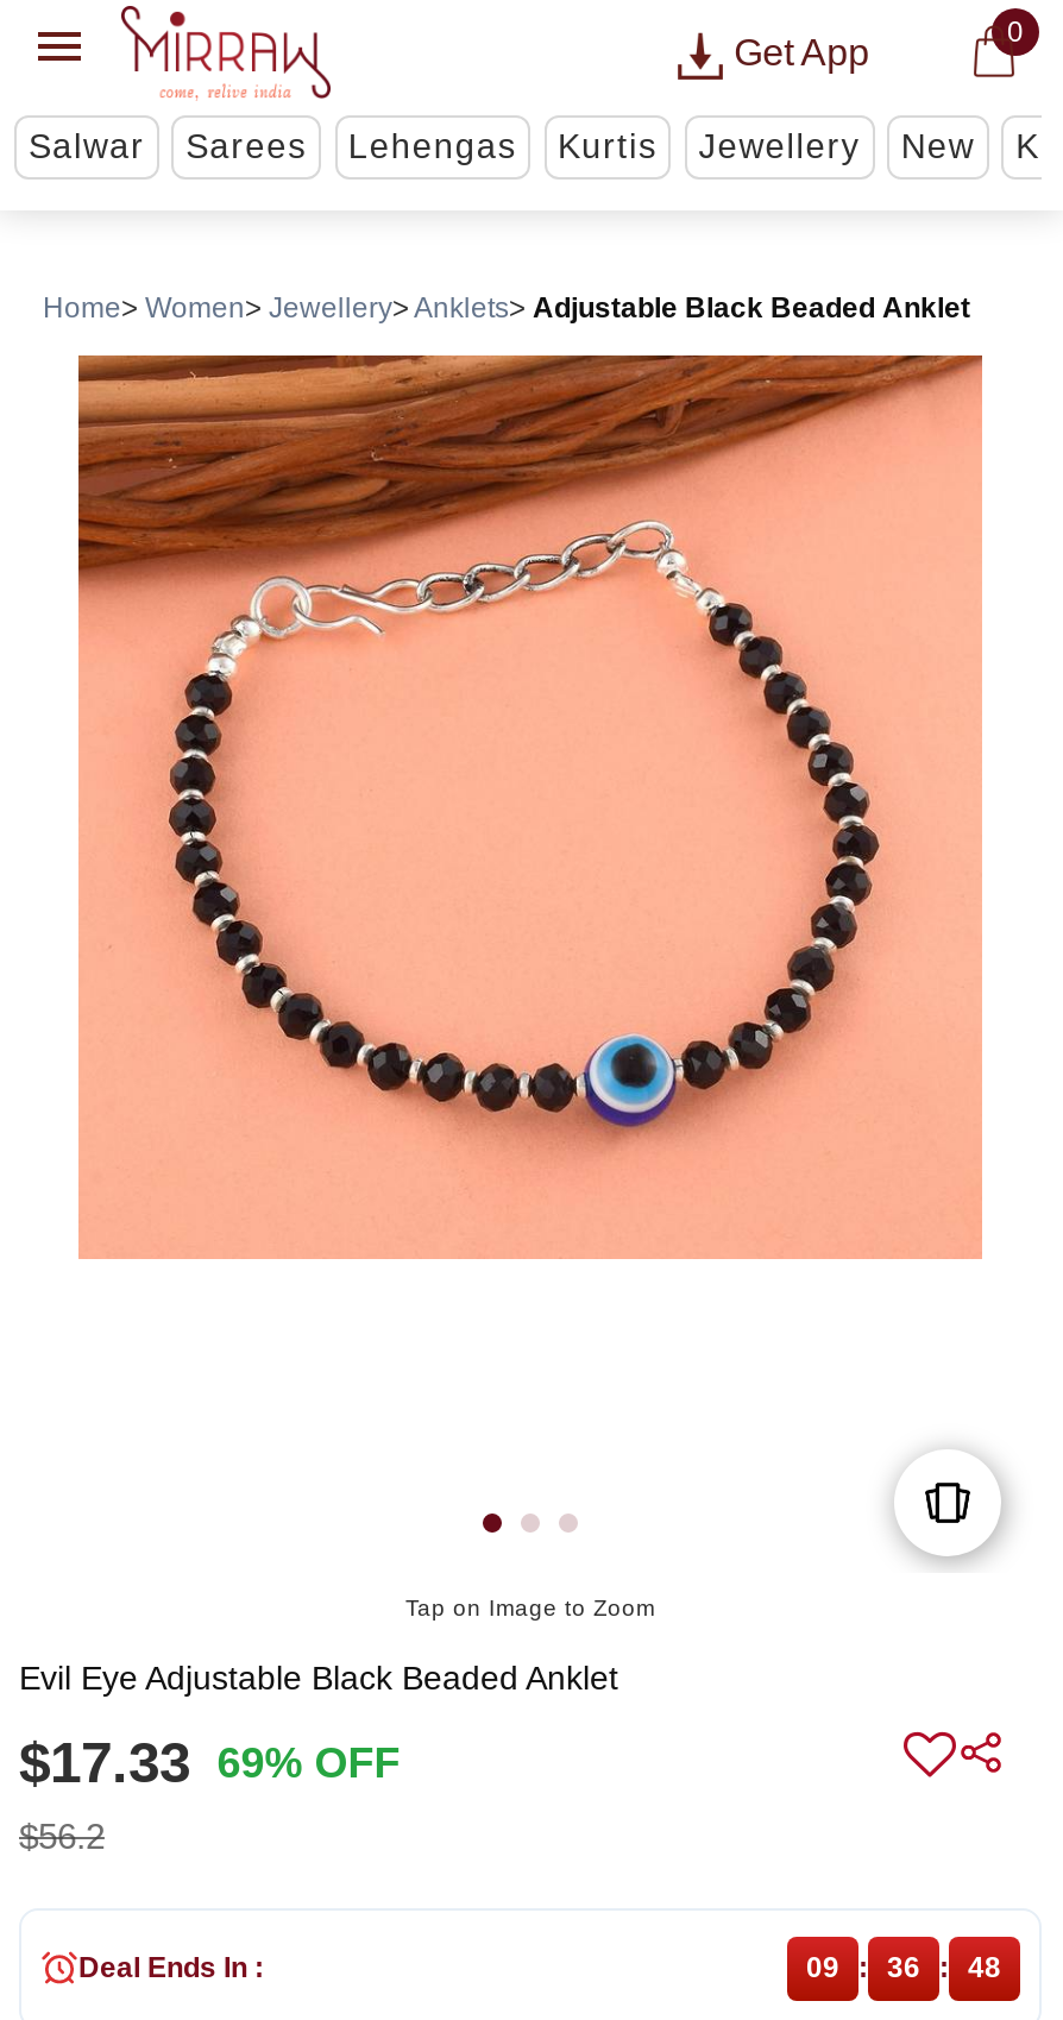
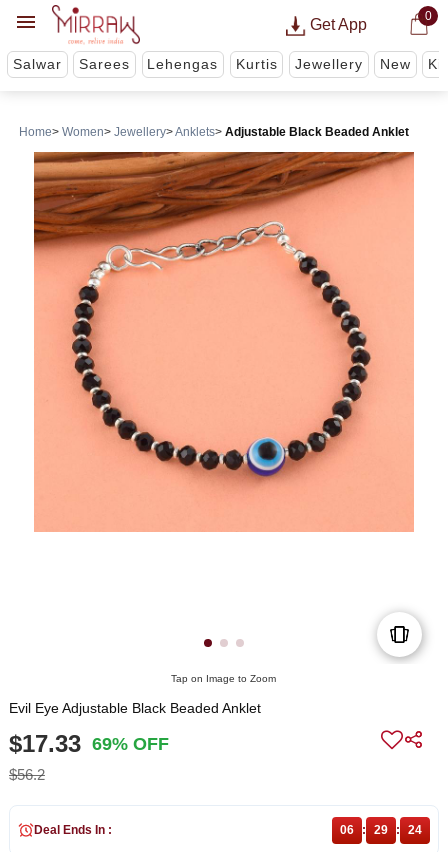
[806,1951,1001,1984] 09 : 36 : 48 -> [340,823,422,837] 06 : 29 : 24

